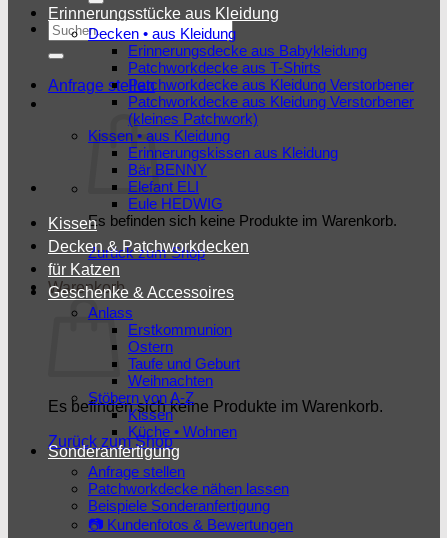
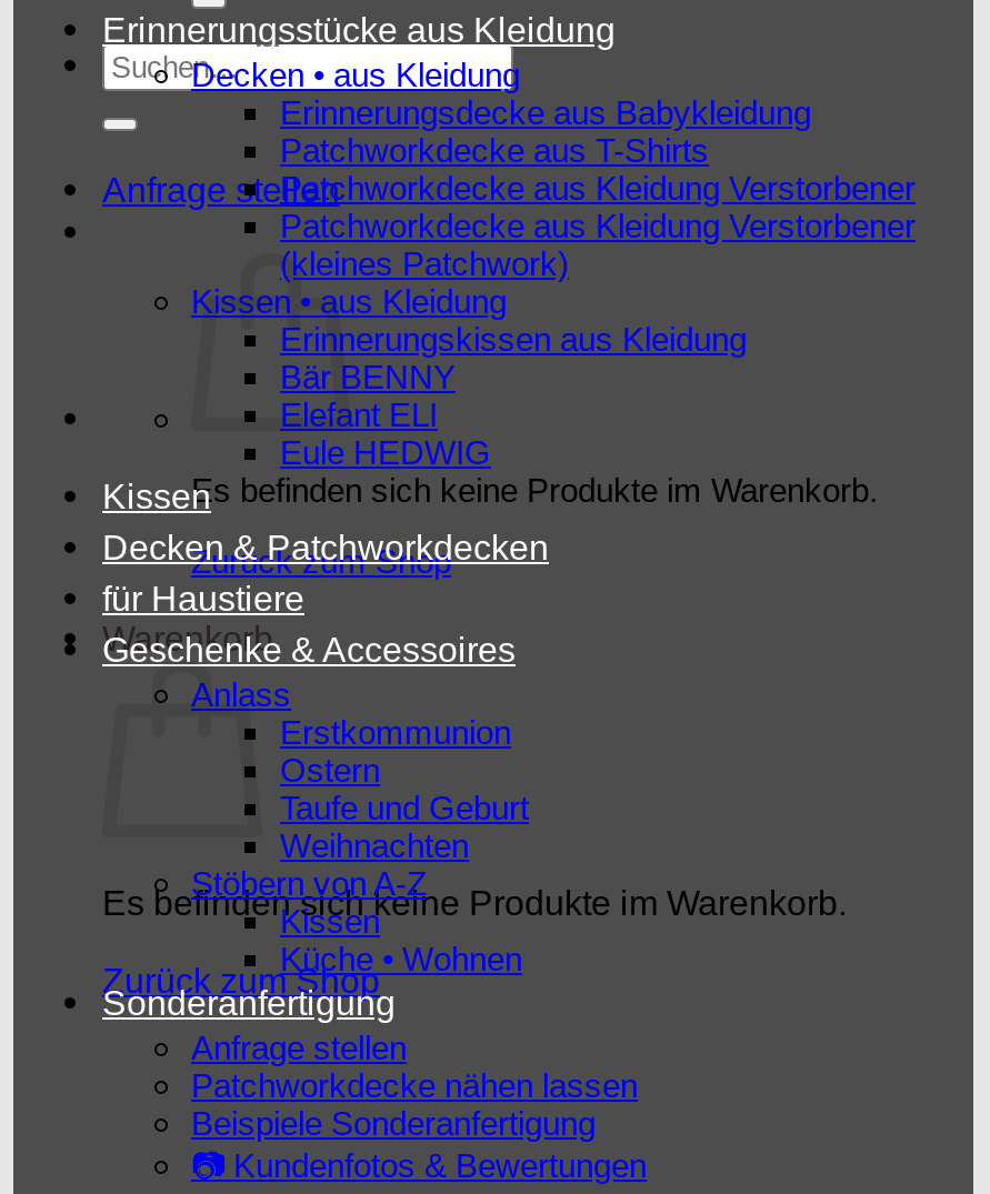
[48,260,120,278] für Katzen -> [102,577,304,617] für Haustiere

